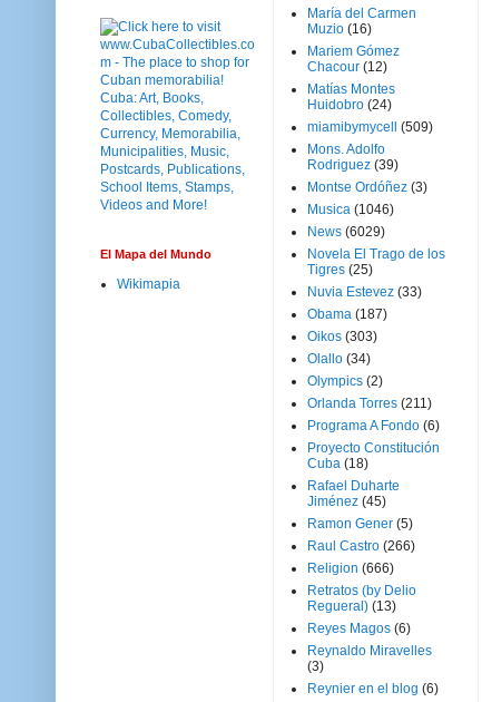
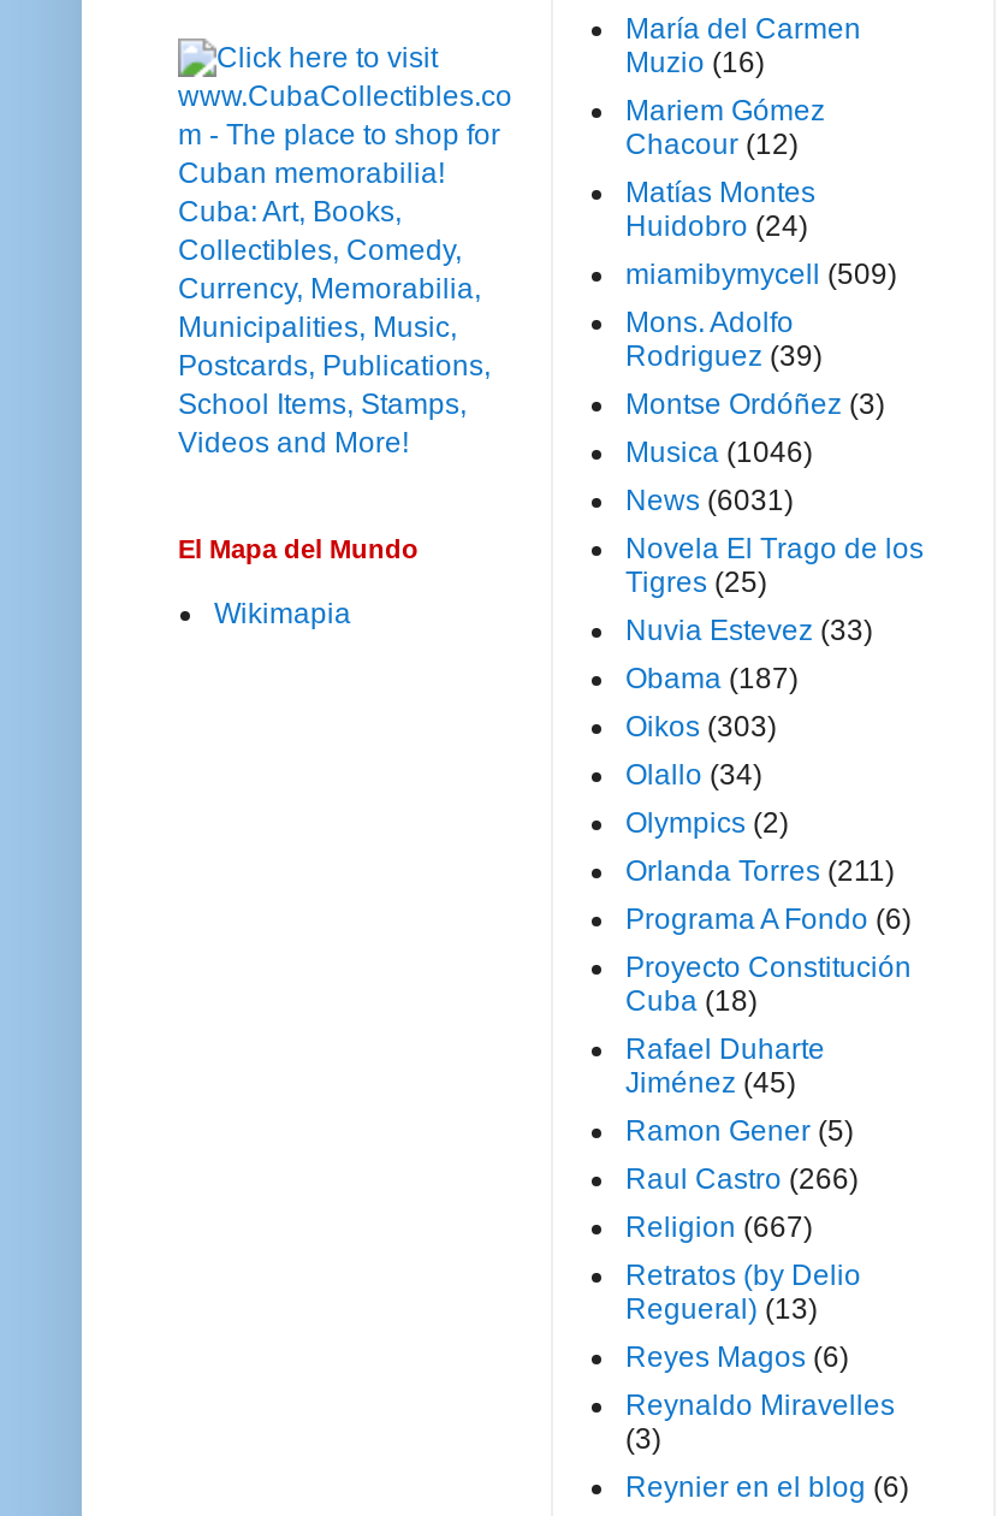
[307,224,385,240] News (6029) -> [625,484,794,517] News (6031)
[307,560,394,576] Religion (666) -> [625,1210,813,1244] Religion (667)

